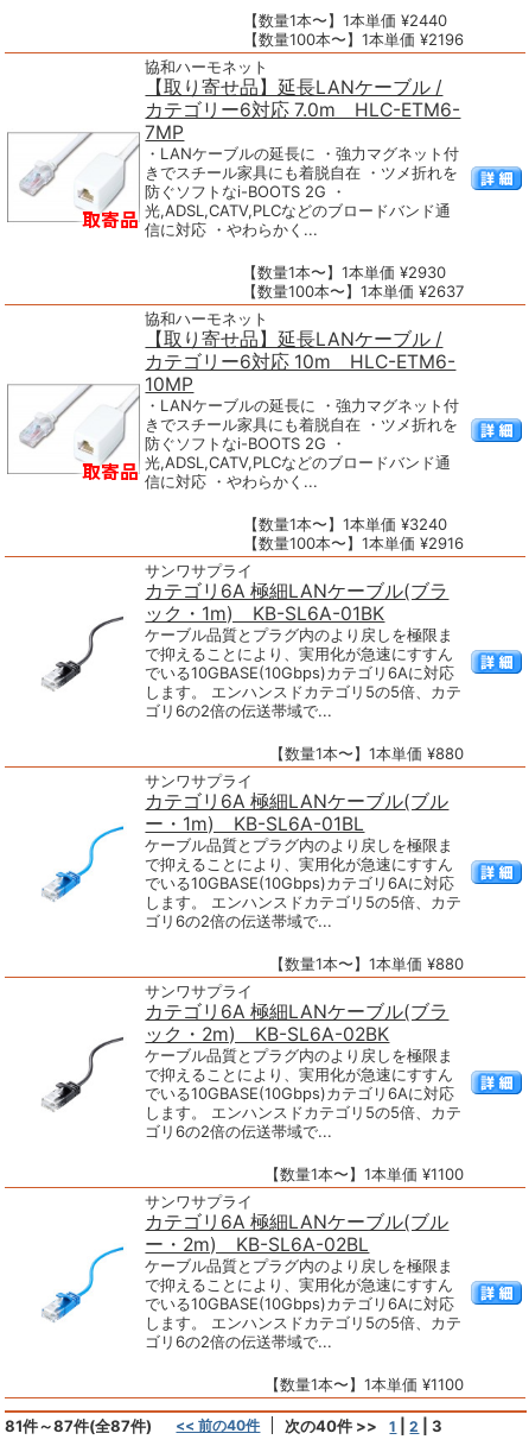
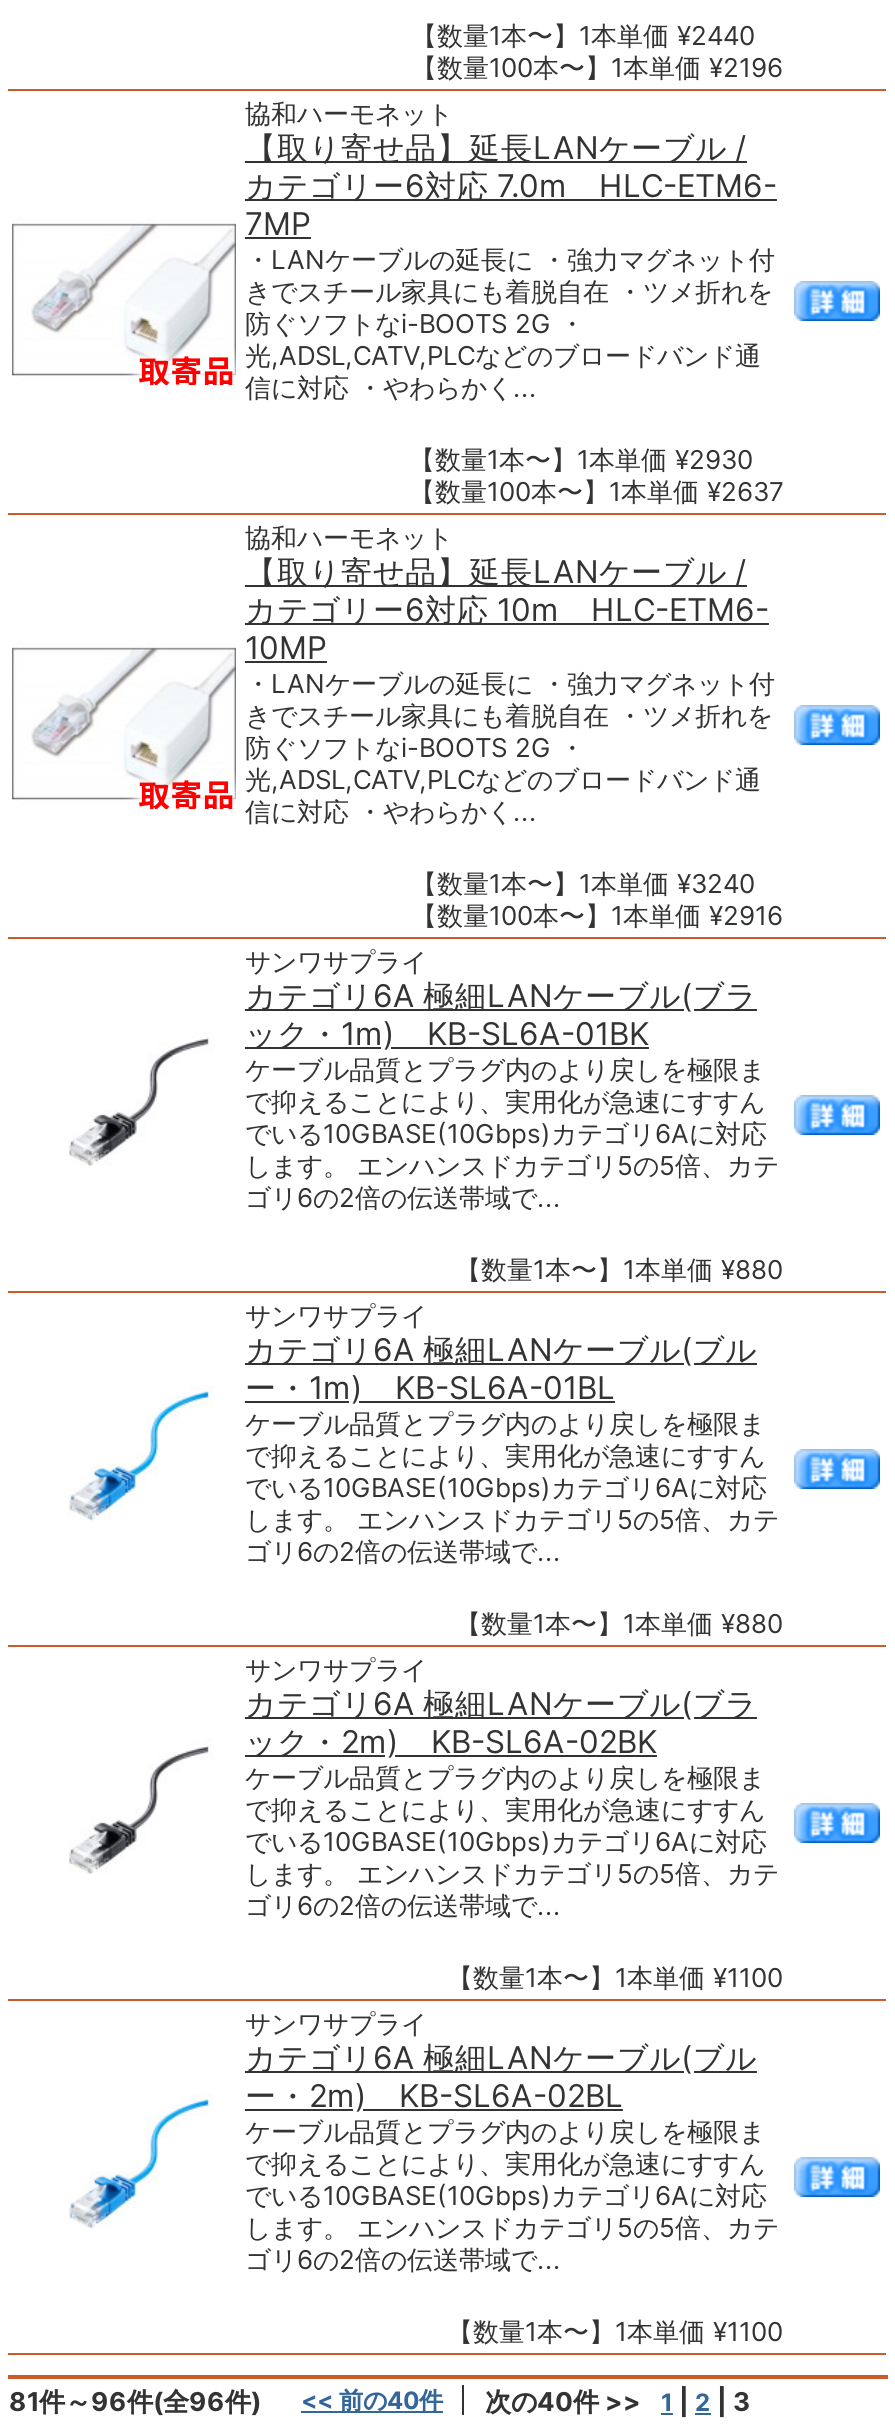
[5,1417,152,1436] 81件～87件(全87件) -> [9,2385,261,2417] 81件～96件(全96件)

